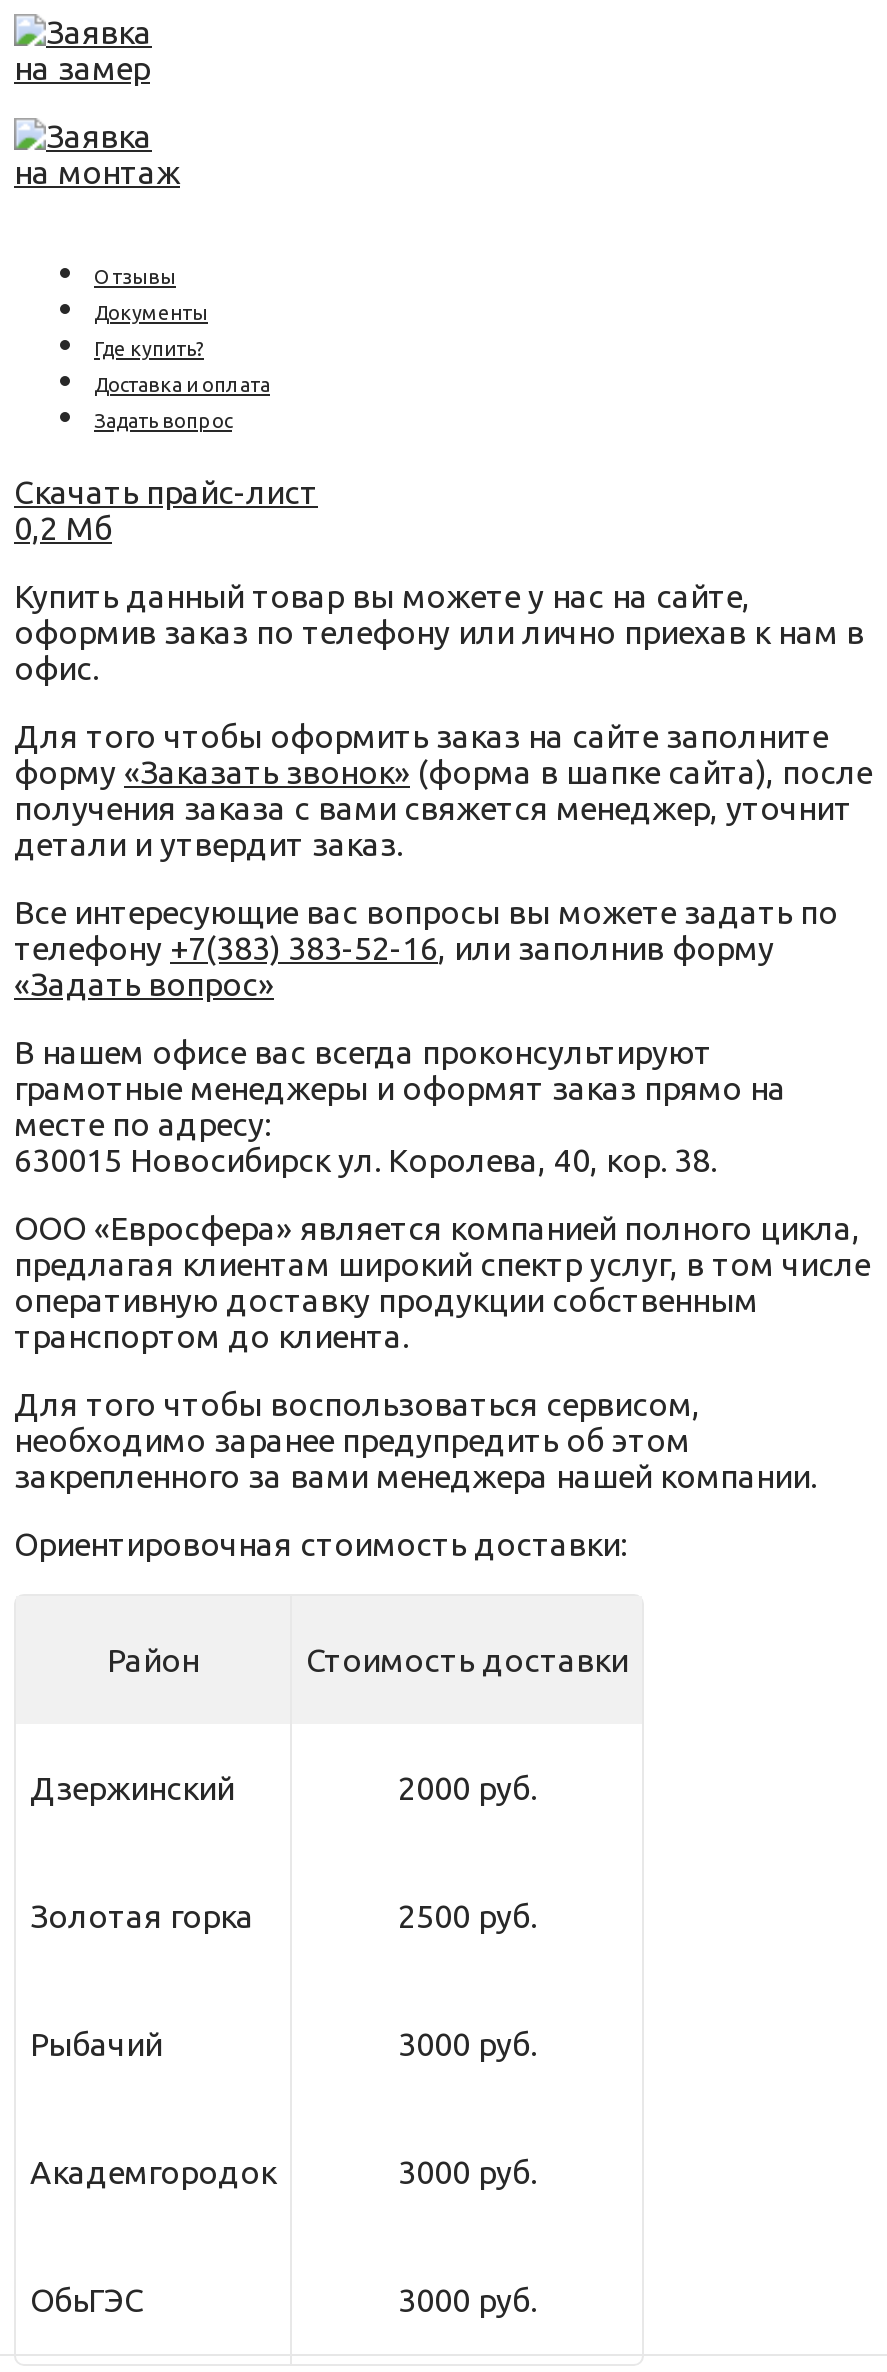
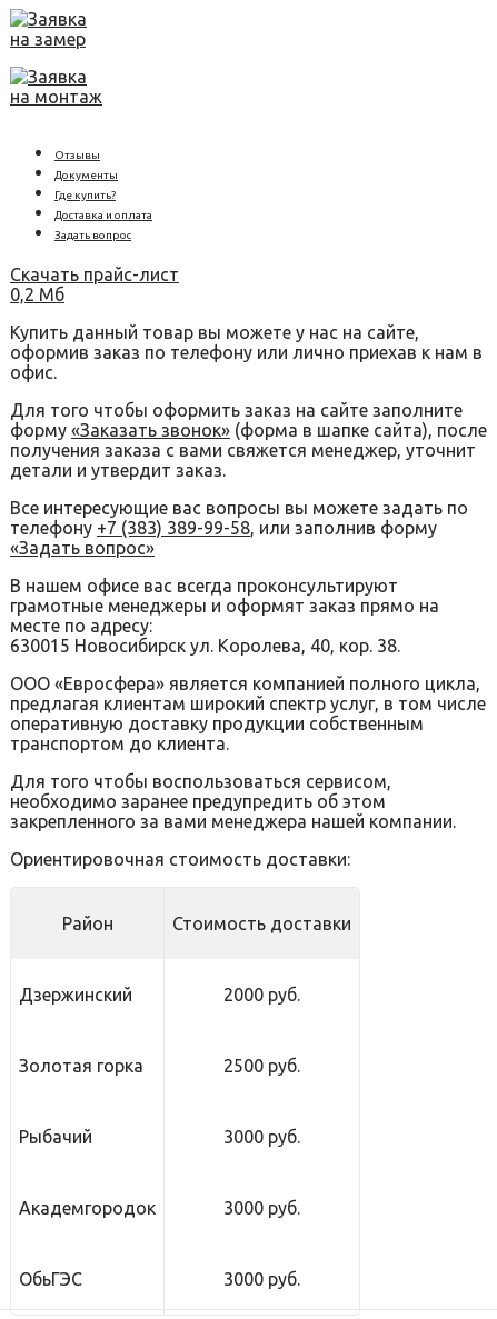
[14,930,774,966] телефону +7(383) 383-52-16, или заполнив форму -> [10,518,437,538] телефону +7 (383) 389-99-58, или заполнив форму

